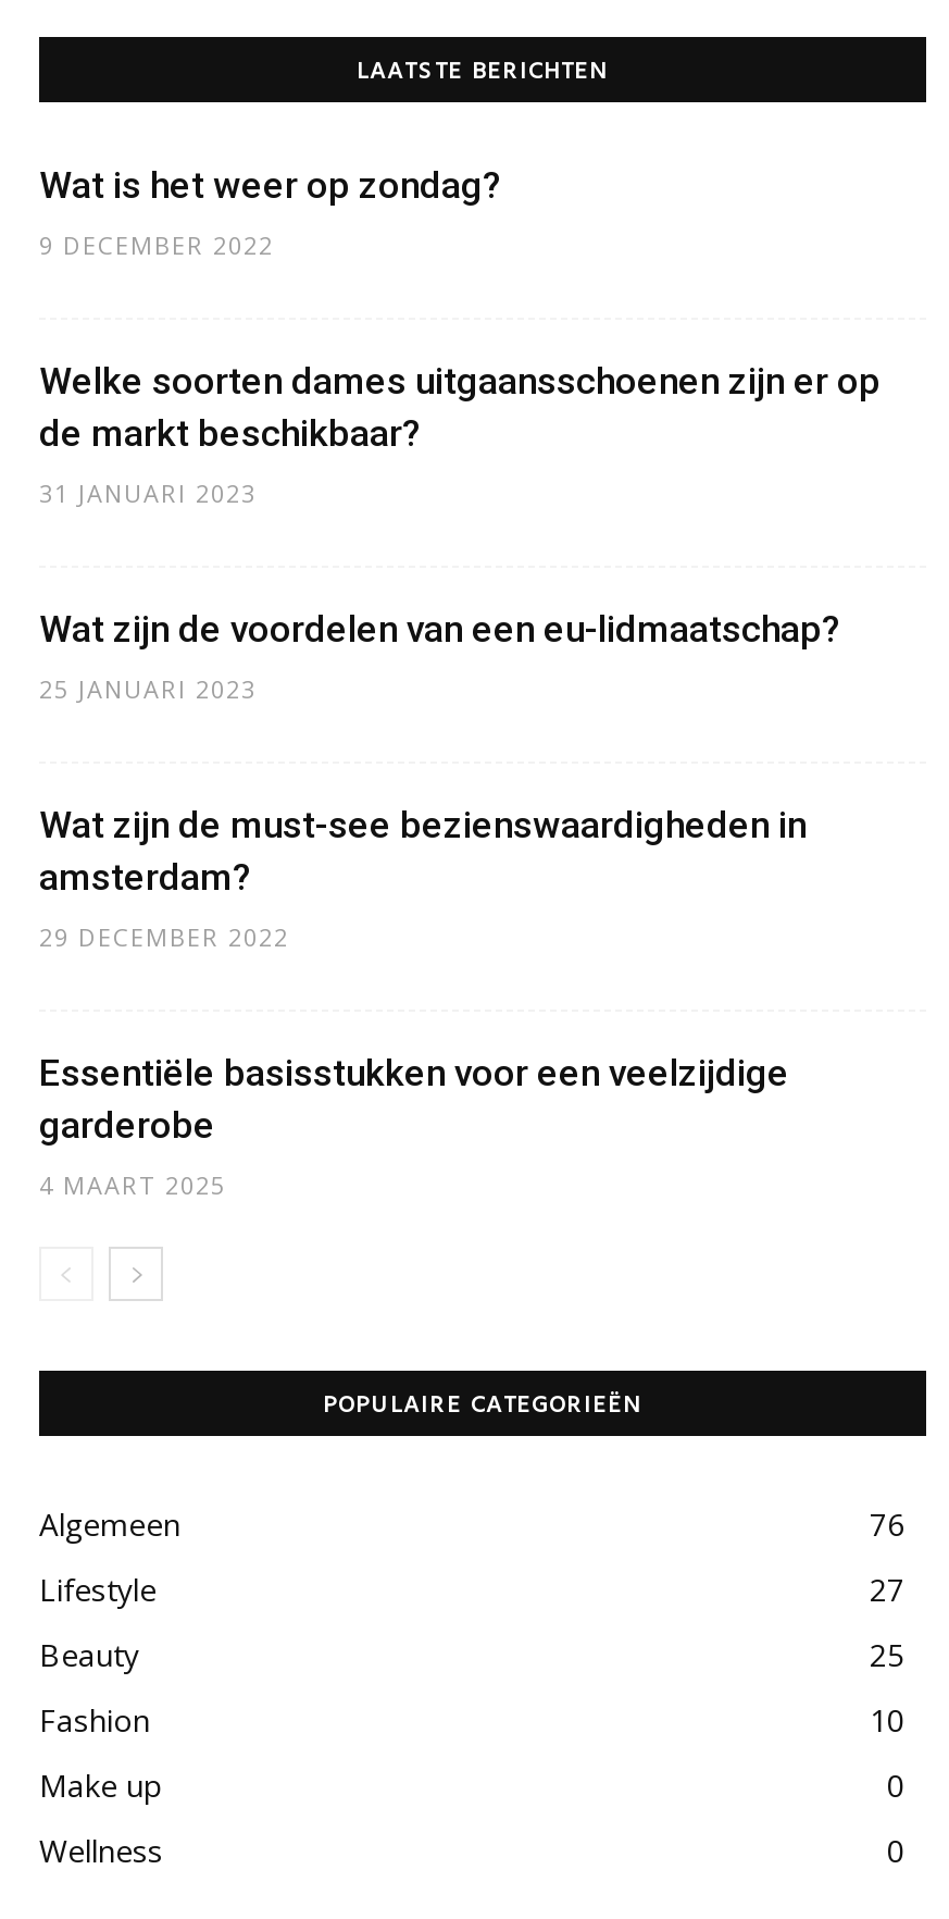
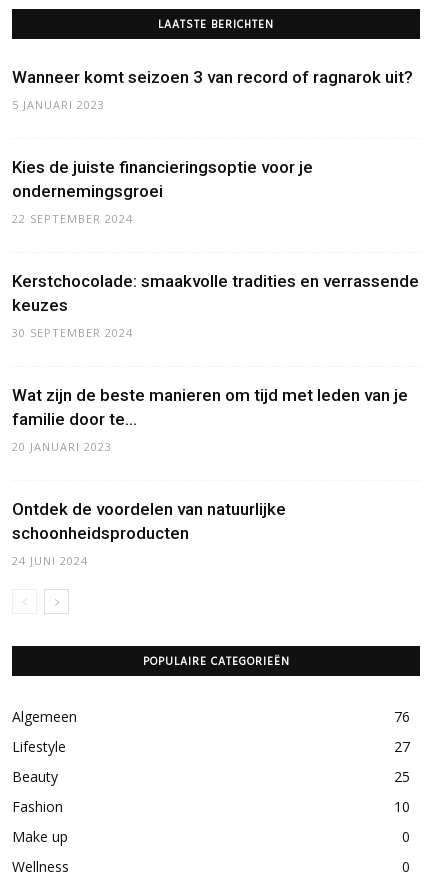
[39,164,502,207] Wat is het weer op zondag? -> [12,67,413,87] Wanneer komt seizoen 3 van record of ragnarok uit?
[39,229,274,262] 9 DECEMBER 2022 -> [12,97,105,112] 5 JANUARI 2023
[39,360,881,455] Welke soorten dames uitgaansschoenen zijn er op | de markt beschikbaar? -> [12,157,313,201] Kies de juiste financieringsoptie voor je | ondernemingsgroei
[39,477,257,510] 31 JANUARI 2023 -> [12,211,133,226] 22 SEPTEMBER 2024
[39,608,841,651] Wat zijn de voordelen van een eu-lidmaatschap? -> [12,271,419,315] Kerstchocolade: smaakvolle tradities en verrassende | keuzes
[39,673,257,706] 25 JANUARI 2023 -> [12,325,133,340] 30 SEPTEMBER 2024
[39,803,807,899] Wat zijn de must-see bezienswaardigheden in | amsterdam? -> [12,385,408,429] Wat zijn de beste manieren om tijd met leden van je | familie door te...
[39,921,289,954] 29 DECEMBER 2022 -> [12,439,112,454] 20 JANUARI 2023
[39,1052,789,1147] Essentiële basisstukken voor een veelzijdige | garderobe -> [12,499,286,543] Ontdek de voordelen van natuurlijke | schoonheidsproducten
[39,1169,226,1202] 4 MAART 2025 -> [12,553,88,568] 24 JUNI 2024

